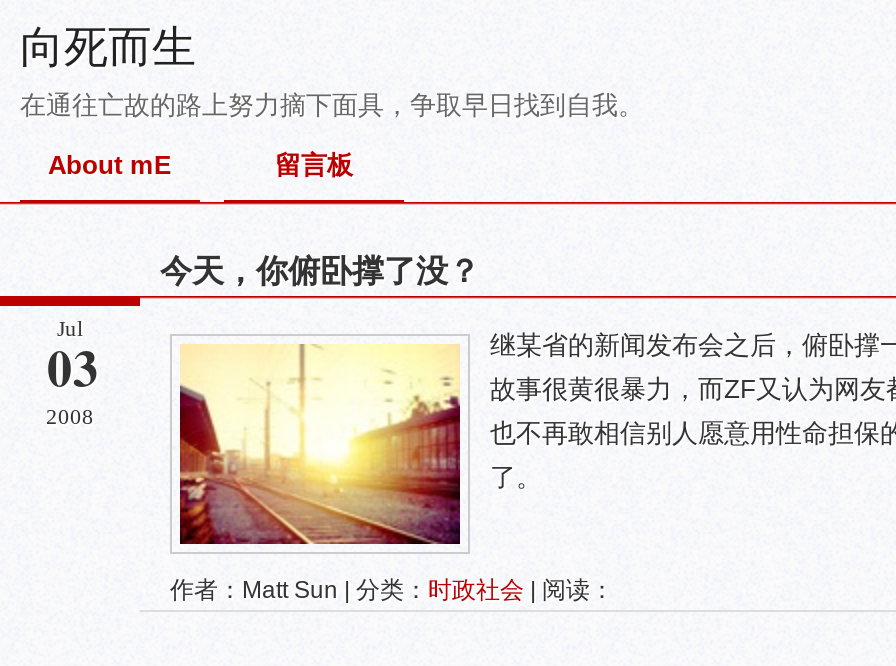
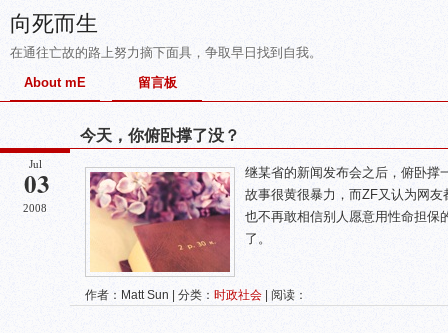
[178,344,462,546] [image] -> [89,171,231,273] [image]

